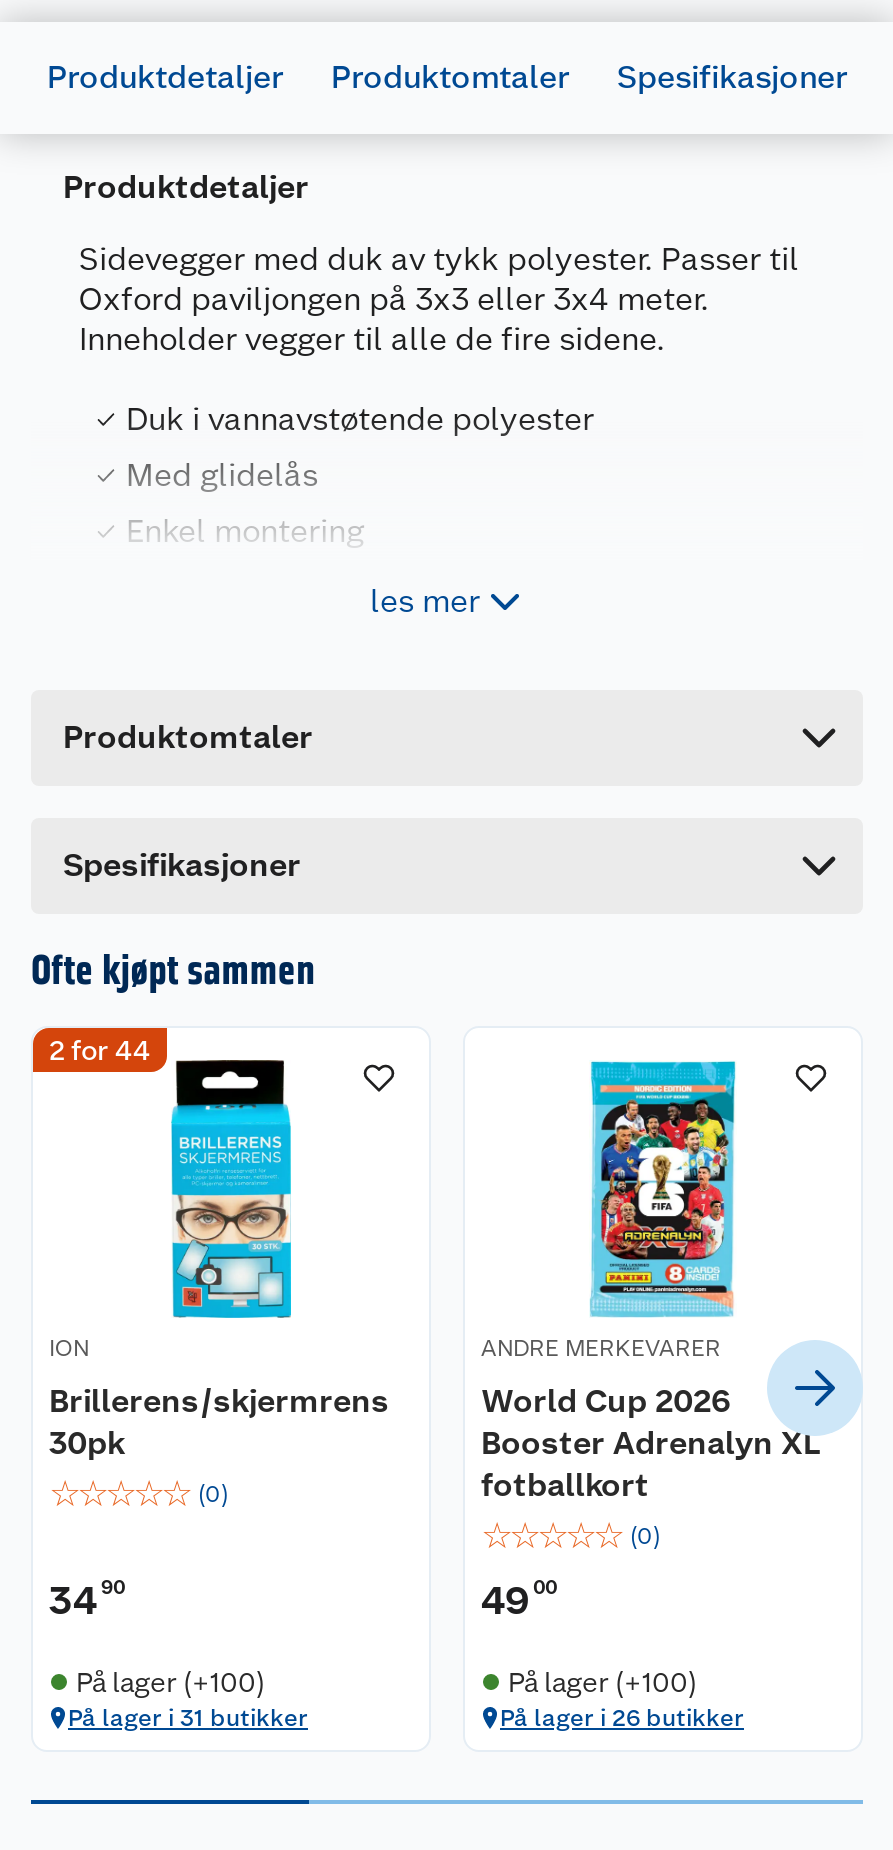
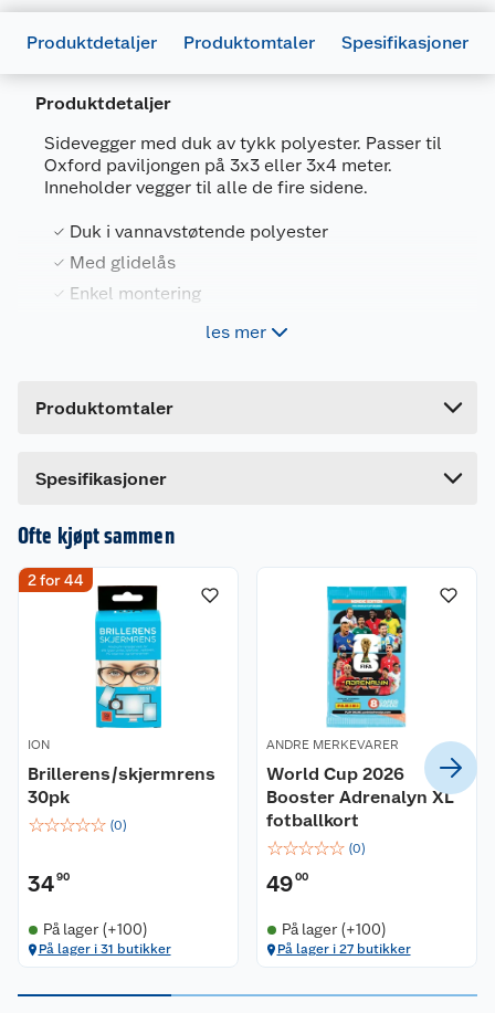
[500,1704,744,1732] På lager i 26 butikker -> [277,941,410,957] På lager i 27 butikker

